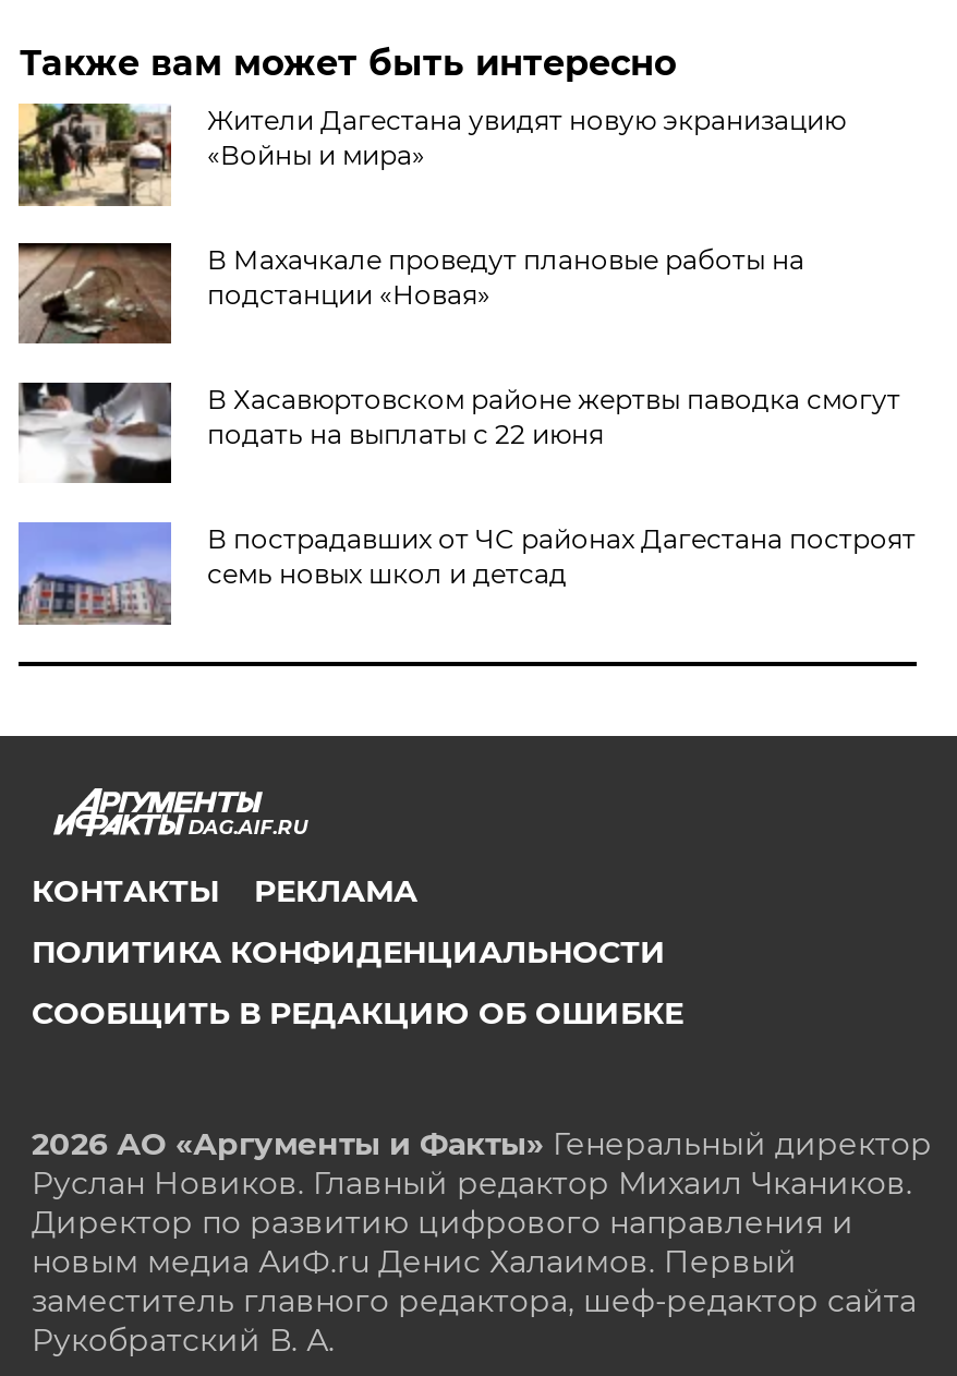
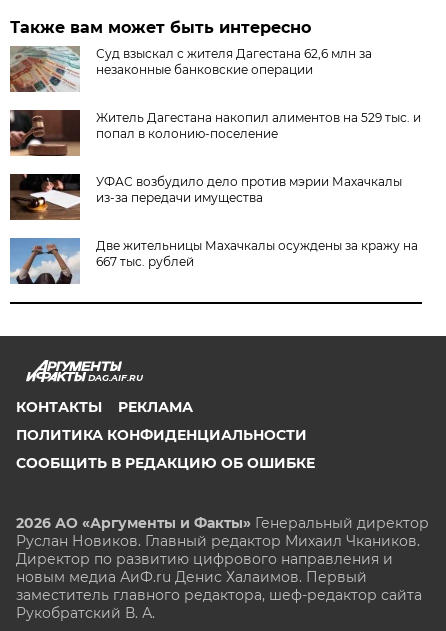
[16,101,846,208] [image] | Жители Дагестана увидят новую экранизацию | «Войны и мира» -> [9,45,372,93] [image] | Суд взыскал с жителя Дагестана 62,6 млн за | незаконные банковские операции
[19,241,804,346] [image] | В Махачкале проведут плановые работы на | подстанции «Новая» -> [9,109,421,157] [image] | Житель Дагестана накопил алиментов на 529 тыс. и | попал в колонию-поселение
[16,381,900,485] [image] | В Хасавюртовском районе жертвы паводка смогут | подать на выплаты с 22 июня -> [9,173,402,221] [image] | УФАС возбудило дело против мэрии Махачкалы | из-за передачи имущества
[16,522,915,627] [image] | В пострадавших от ЧС районах Дагестана построят | семь новых школ и детсад -> [10,238,418,285] [image] | Две жительницы Махачкалы осуждены за кражу на | 667 тыс. рублей

